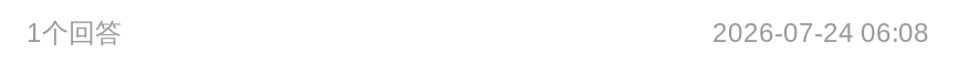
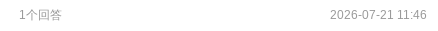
[712,18,929,49] 2026-07-24 06:08 -> [330,8,427,22] 2026-07-21 11:46

